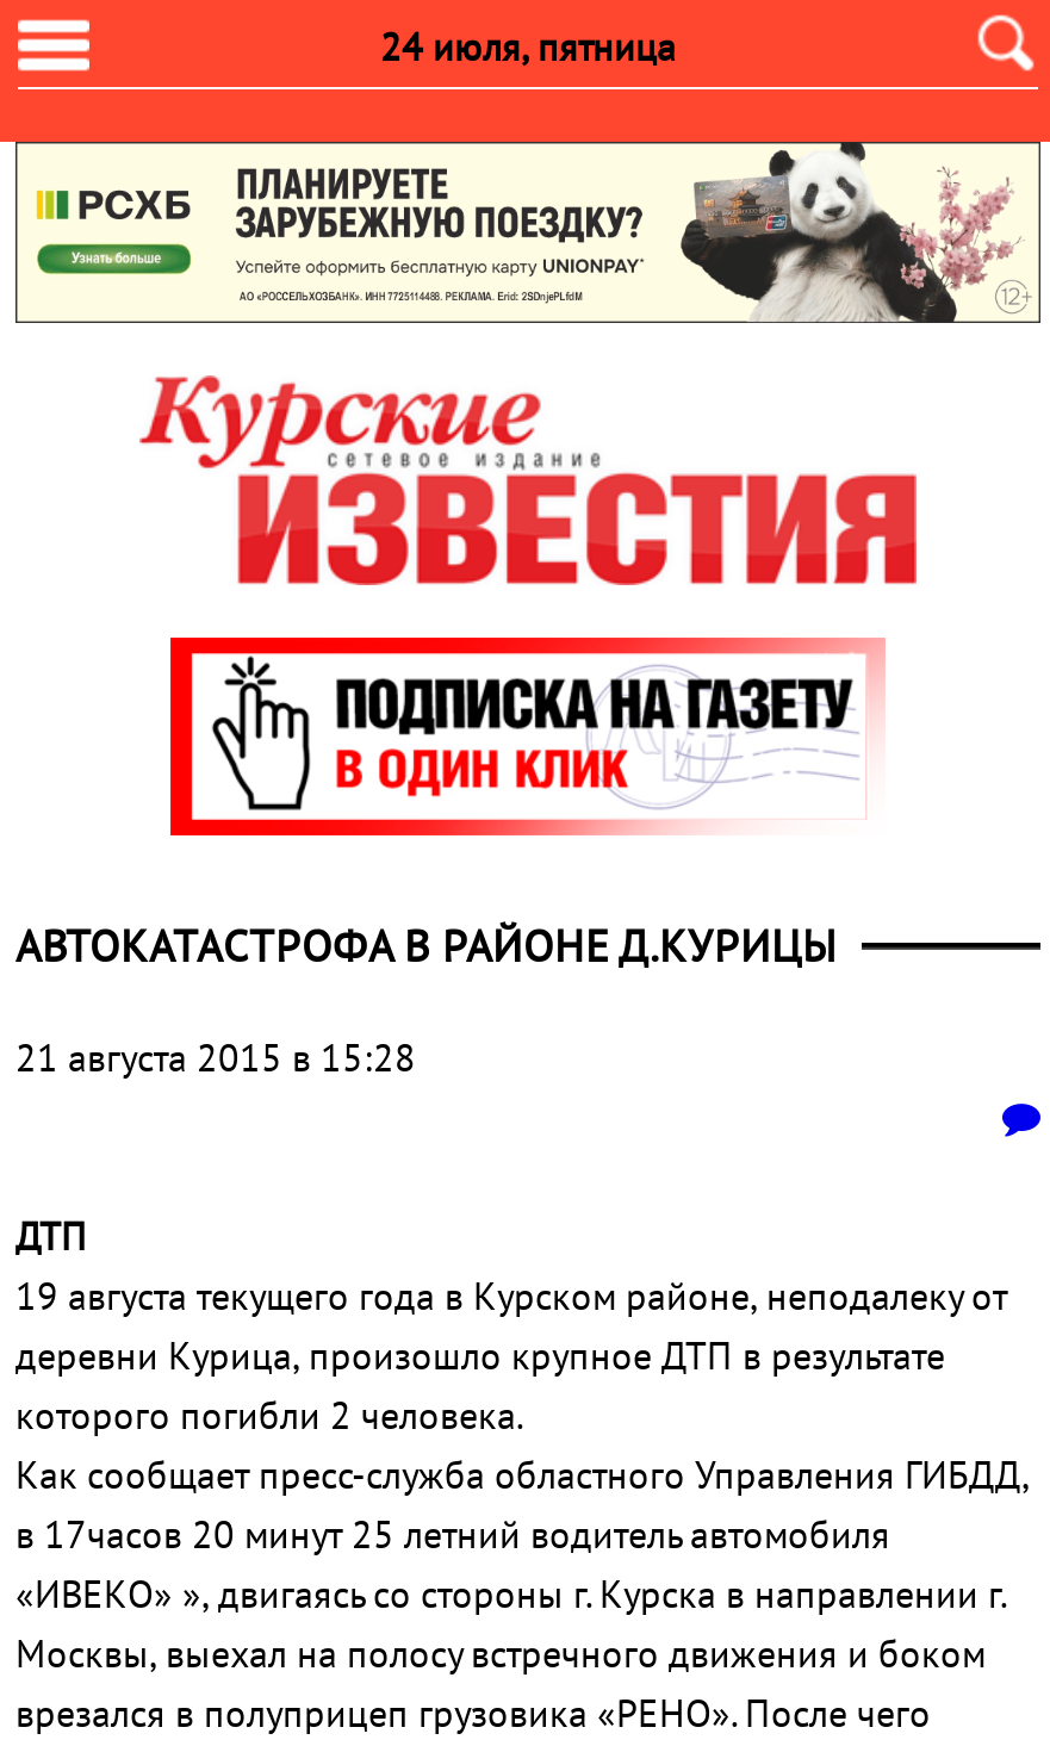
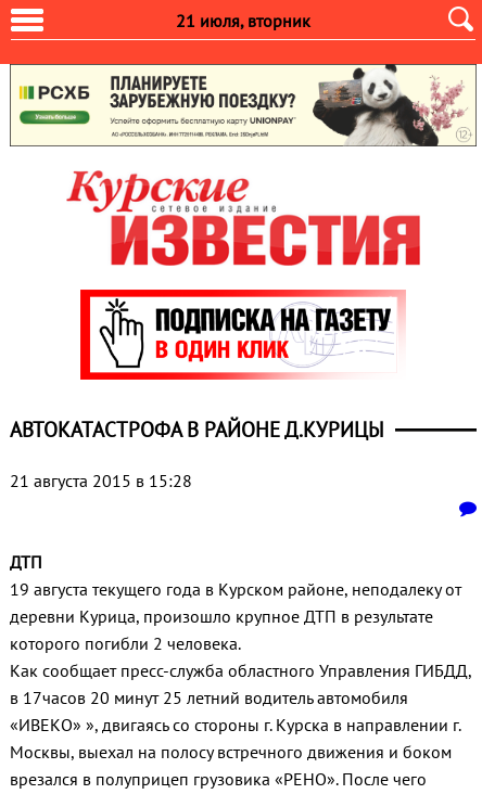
[380,23,676,70] 24 июля, пятница -> [176,10,310,31] 21 июля, вторник

